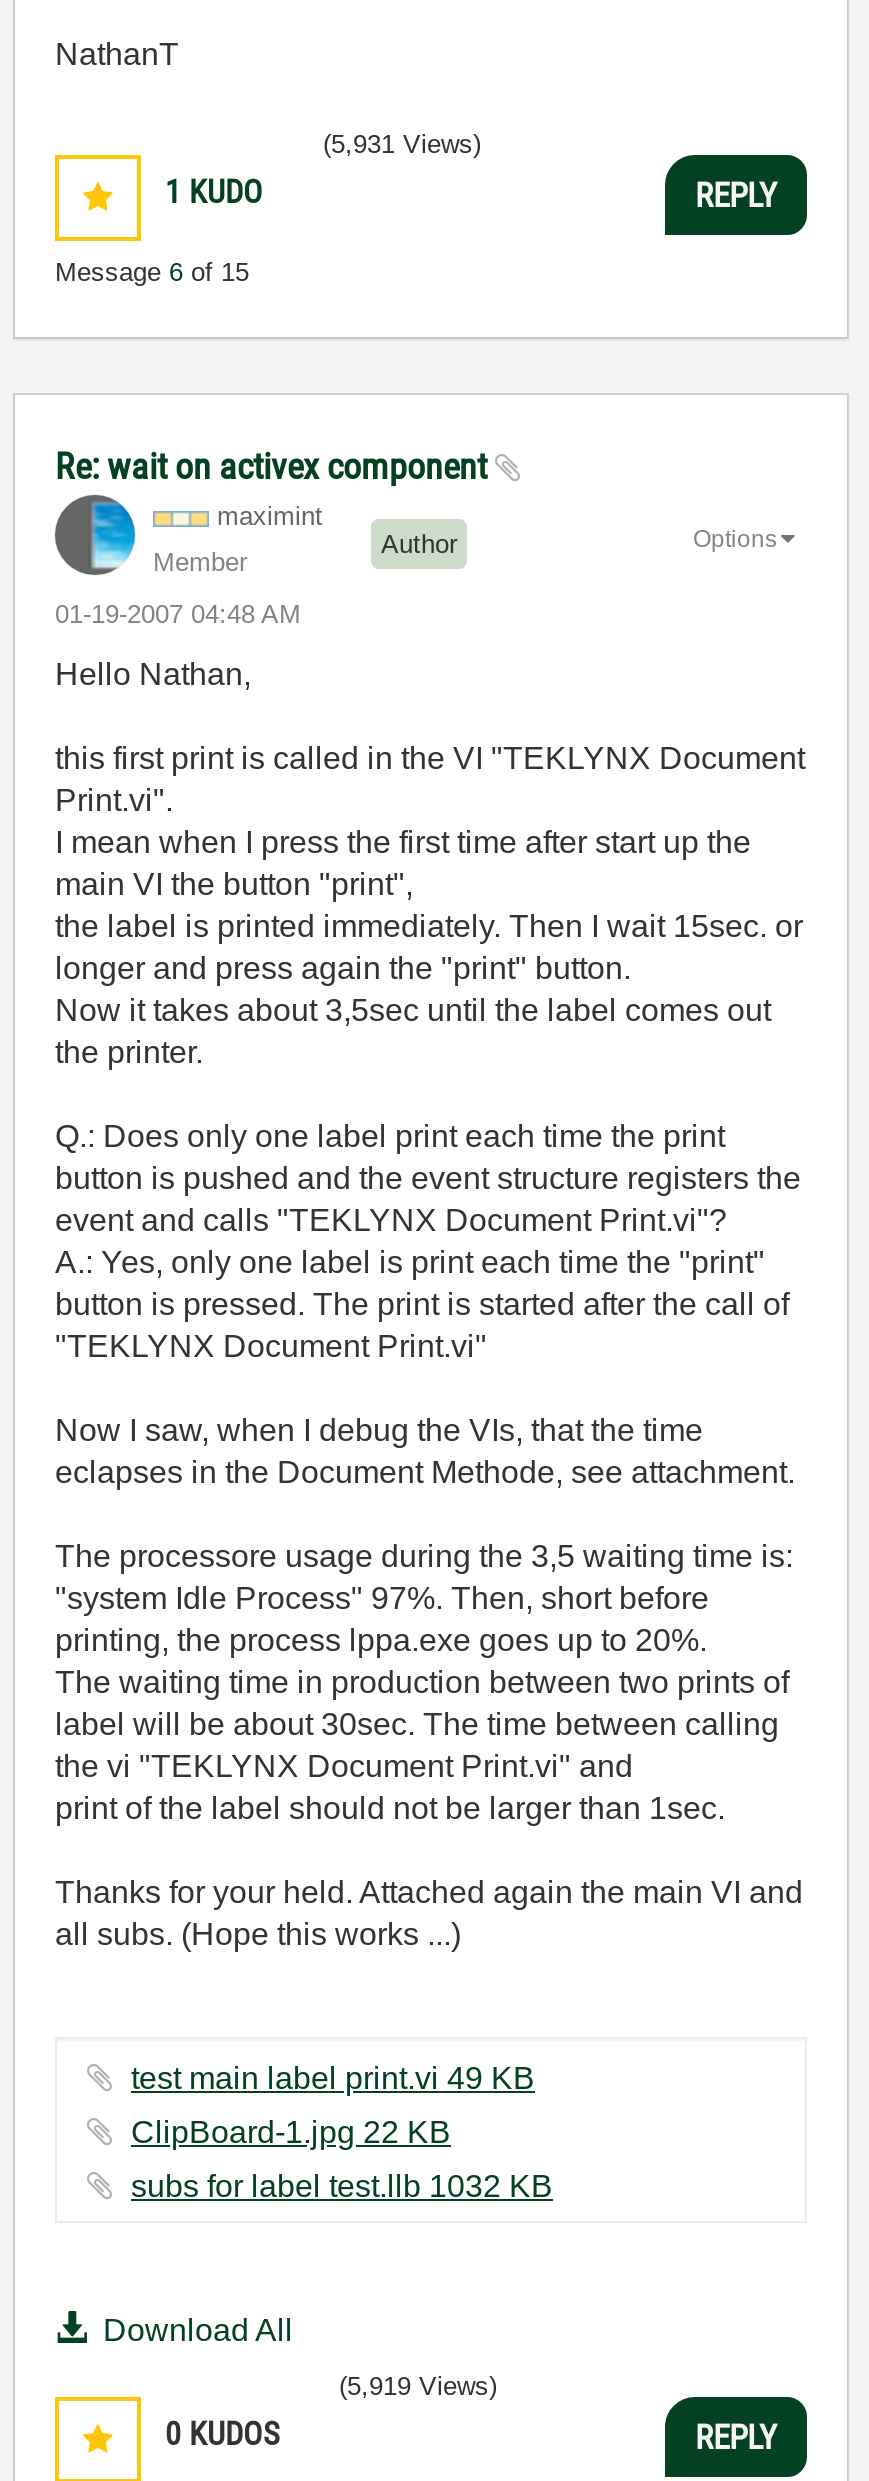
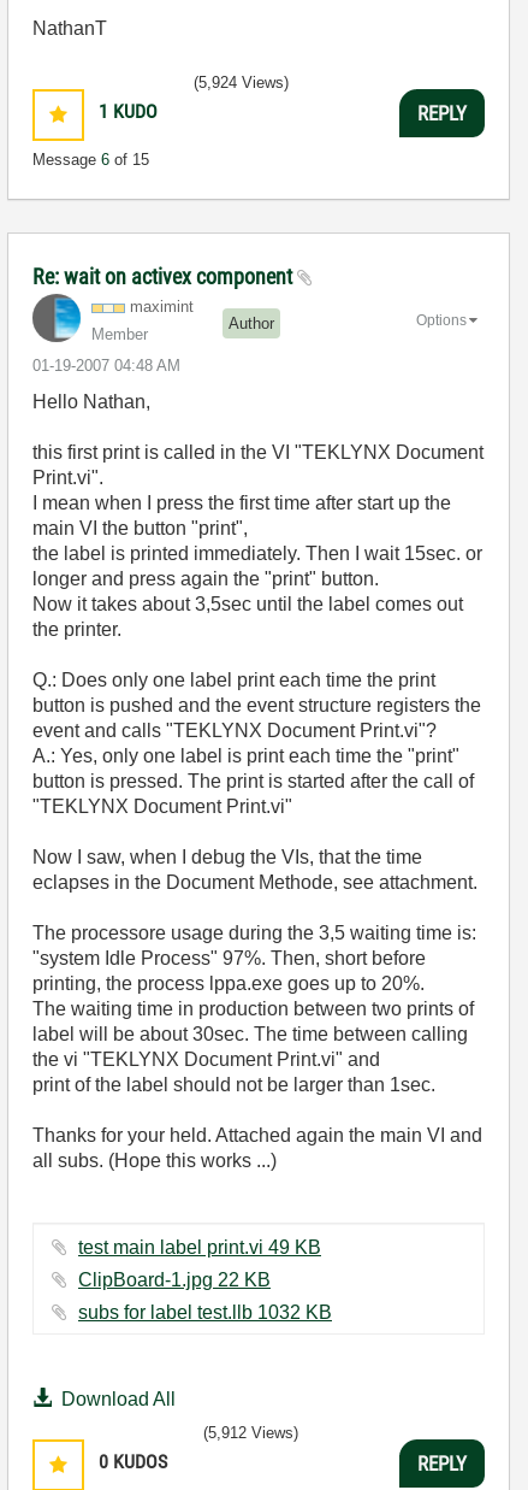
[323,129,481,159] (5,931 Views) -> [194,73,289,92] (5,924 Views)
[339,2371,497,2401] (5,919 Views) -> [203,1424,298,1442] (5,912 Views)

